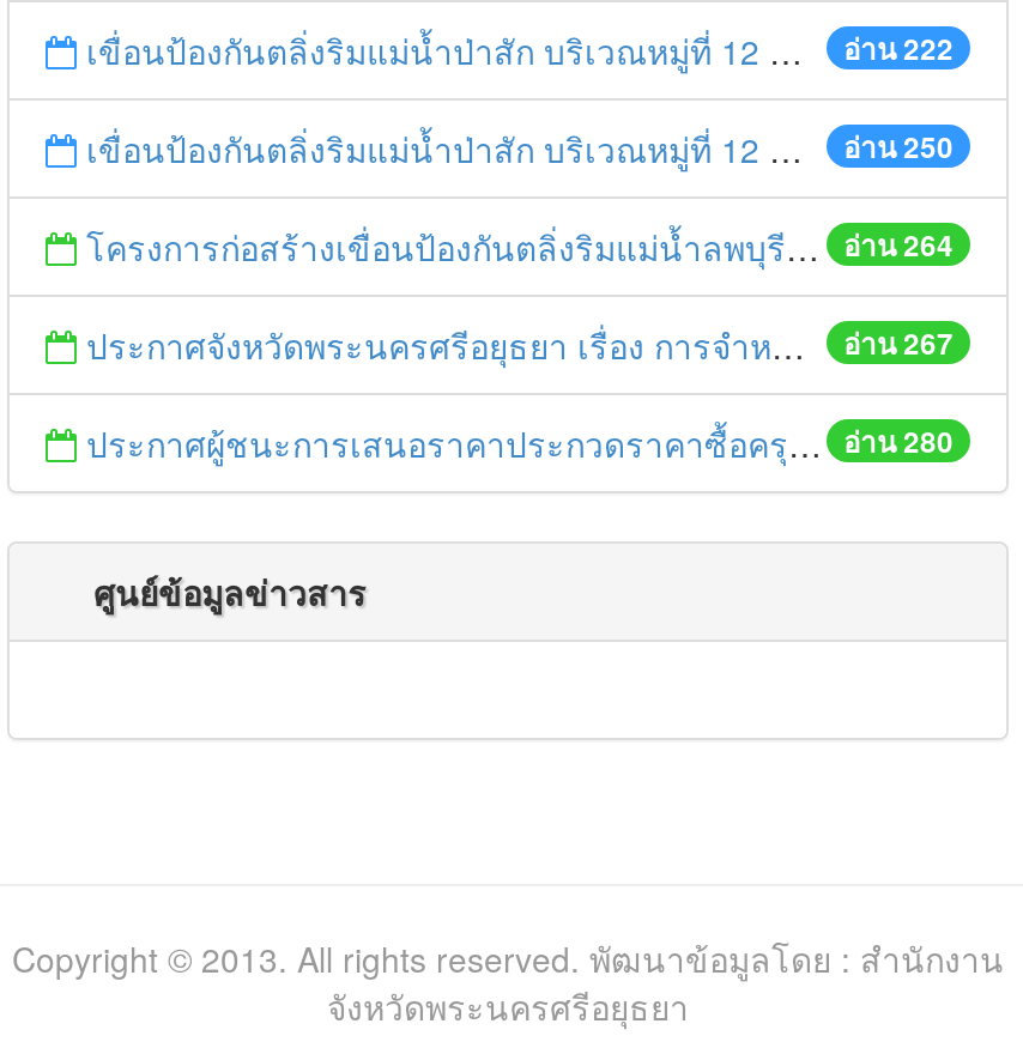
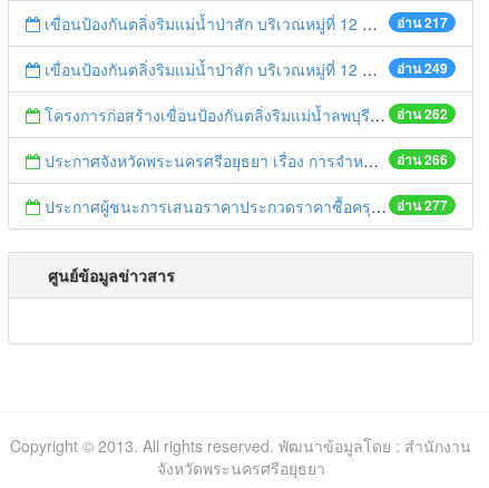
[843,26,954,69] อ่าน 222 -> [397,12,448,32] อ่าน 217
[843,125,954,168] อ่าน 250 -> [397,58,448,78] อ่าน 249
[843,223,954,266] อ่าน 264 -> [397,104,448,124] อ่าน 262
[843,321,954,364] อ่าน 267 -> [397,149,448,169] อ่าน 266
[843,419,954,462] อ่าน 280 -> [397,195,448,215] อ่าน 277

